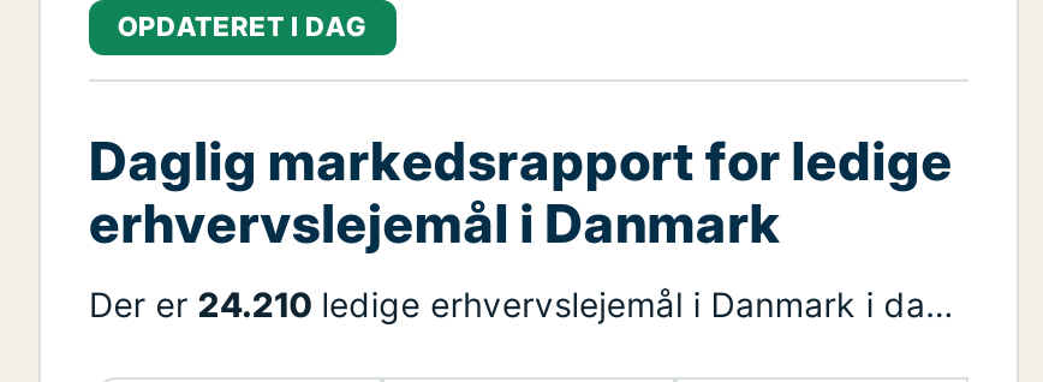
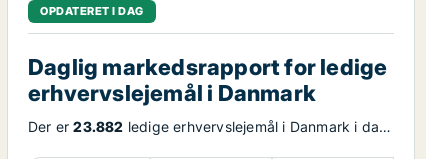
[89,283,958,324] Der er 24.210 ledige erhvervslejemål i Danmark i dag. -> [28,118,393,135] Der er 23.882 ledige erhvervslejemål i Danmark i dag.

